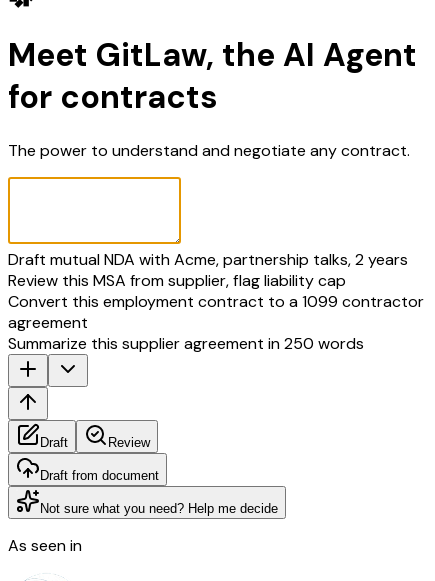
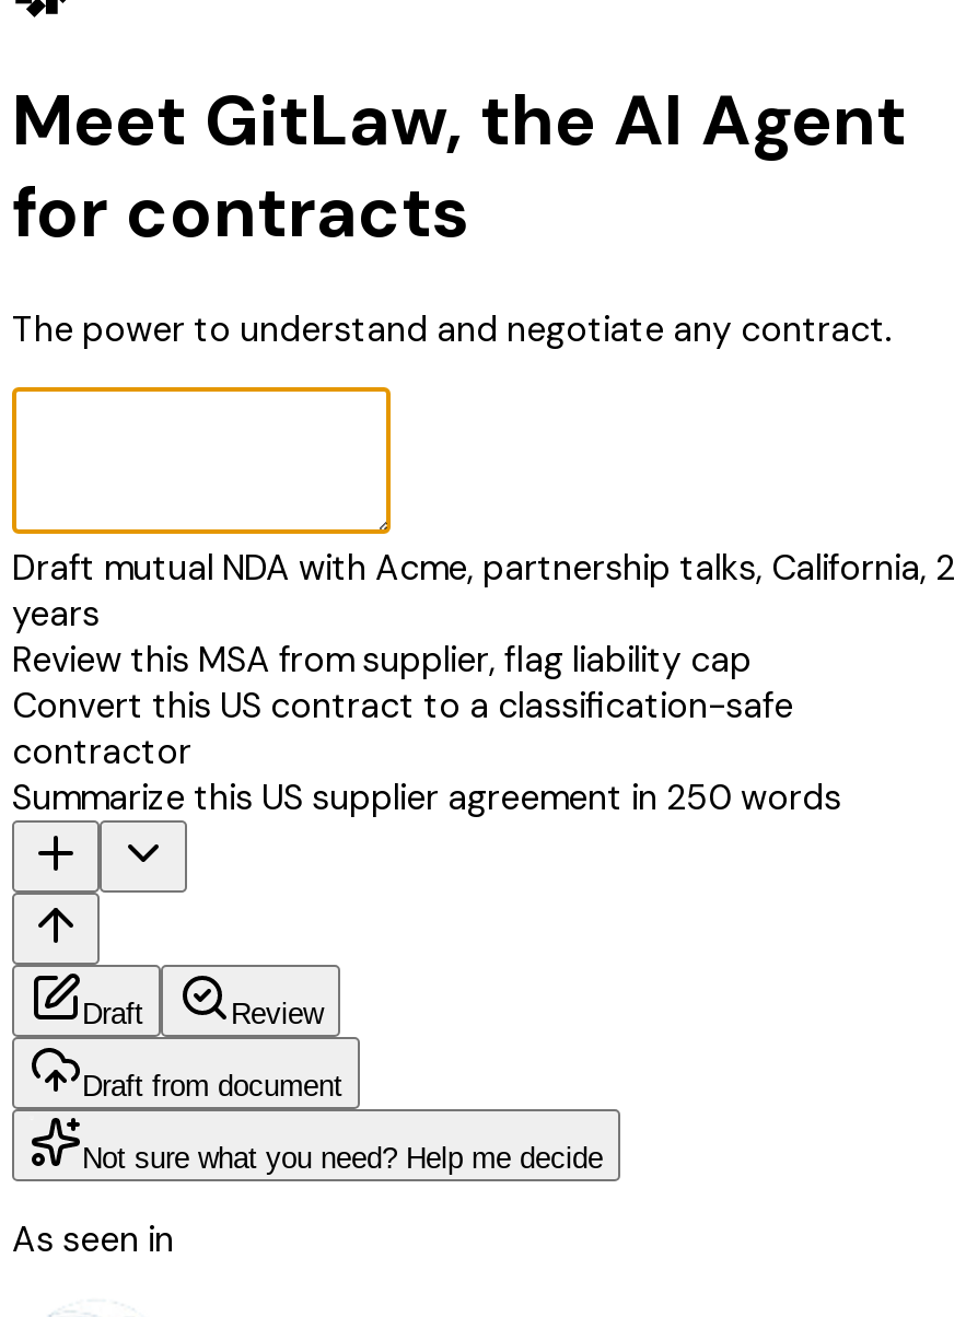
[8,249,408,270] Draft mutual NDA with Acme, partnership talks, 2 years -> [12,545,955,636] Draft mutual NDA with Acme, partnership talks, California, 2 | years
[8,291,424,354] Convert this employment contract to a 1099 contractor | agreement | Summarize this supplier agreement in 250 words -> [12,682,841,820] Convert this US contract to a classification-safe | contractor | Summarize this US supplier agreement in 250 words

